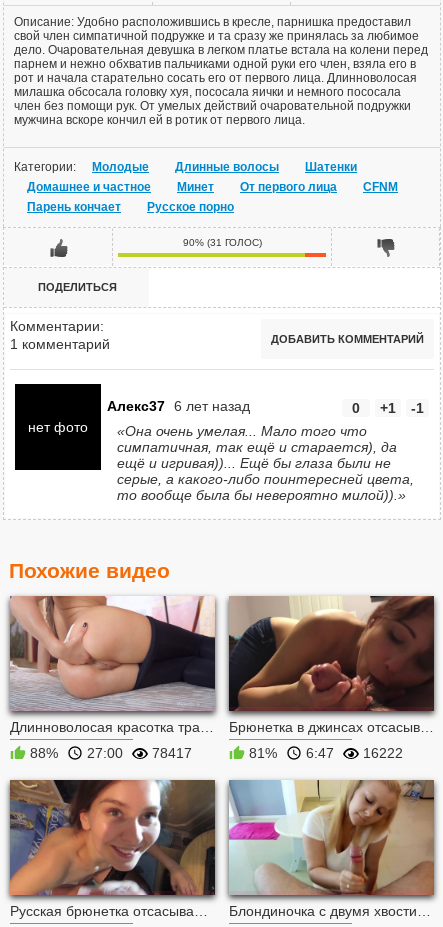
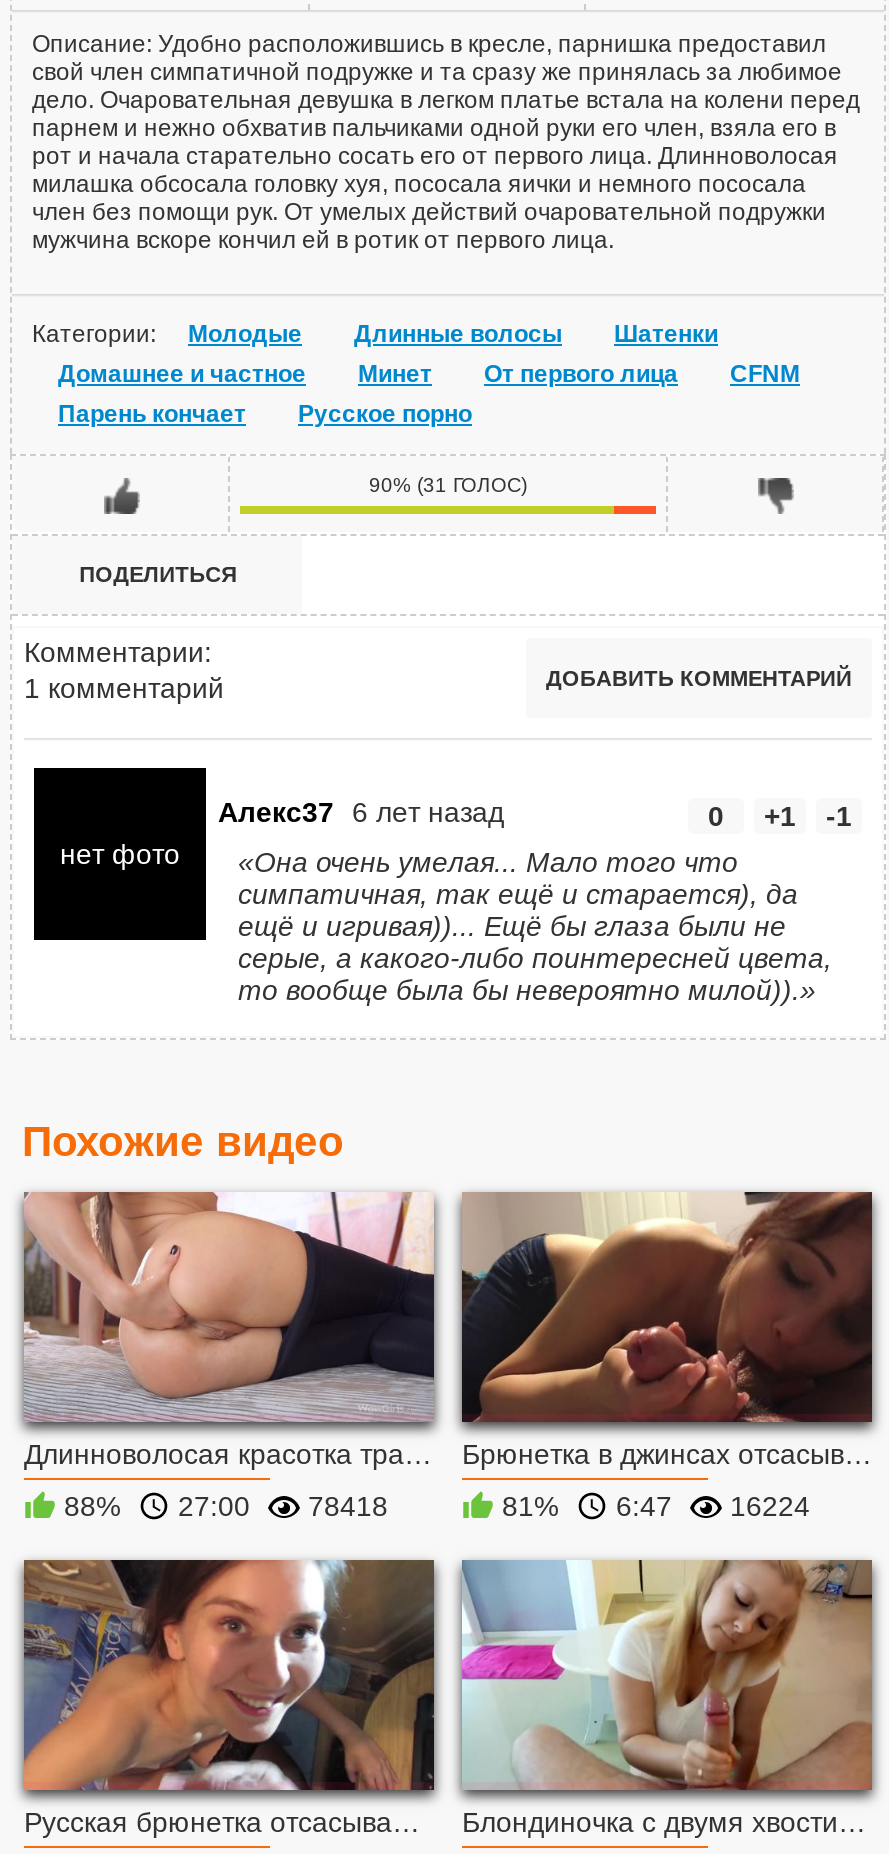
[26,745,192,761] 88% 27:00 78417 -> [56,1491,388,1523] 88% 27:00 78418
[245,745,403,761] 81% 6:47 16222 -> [494,1491,810,1523] 81% 6:47 16224

